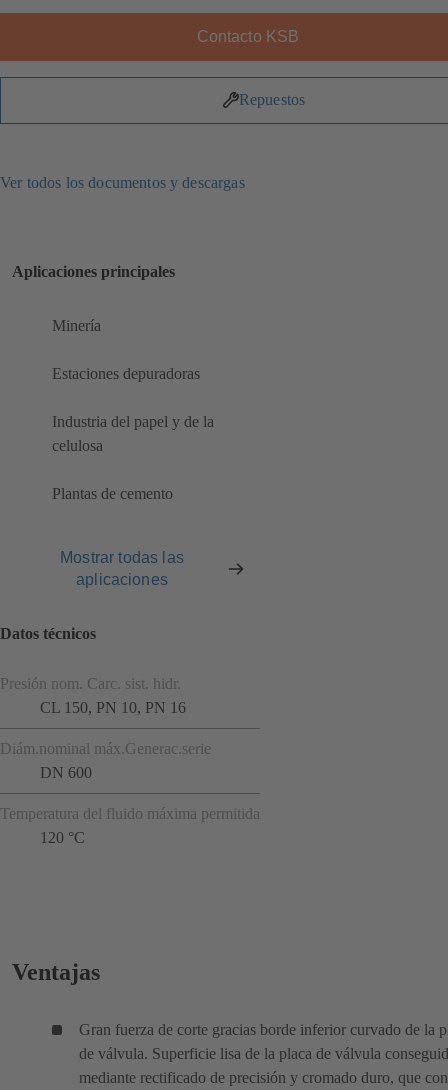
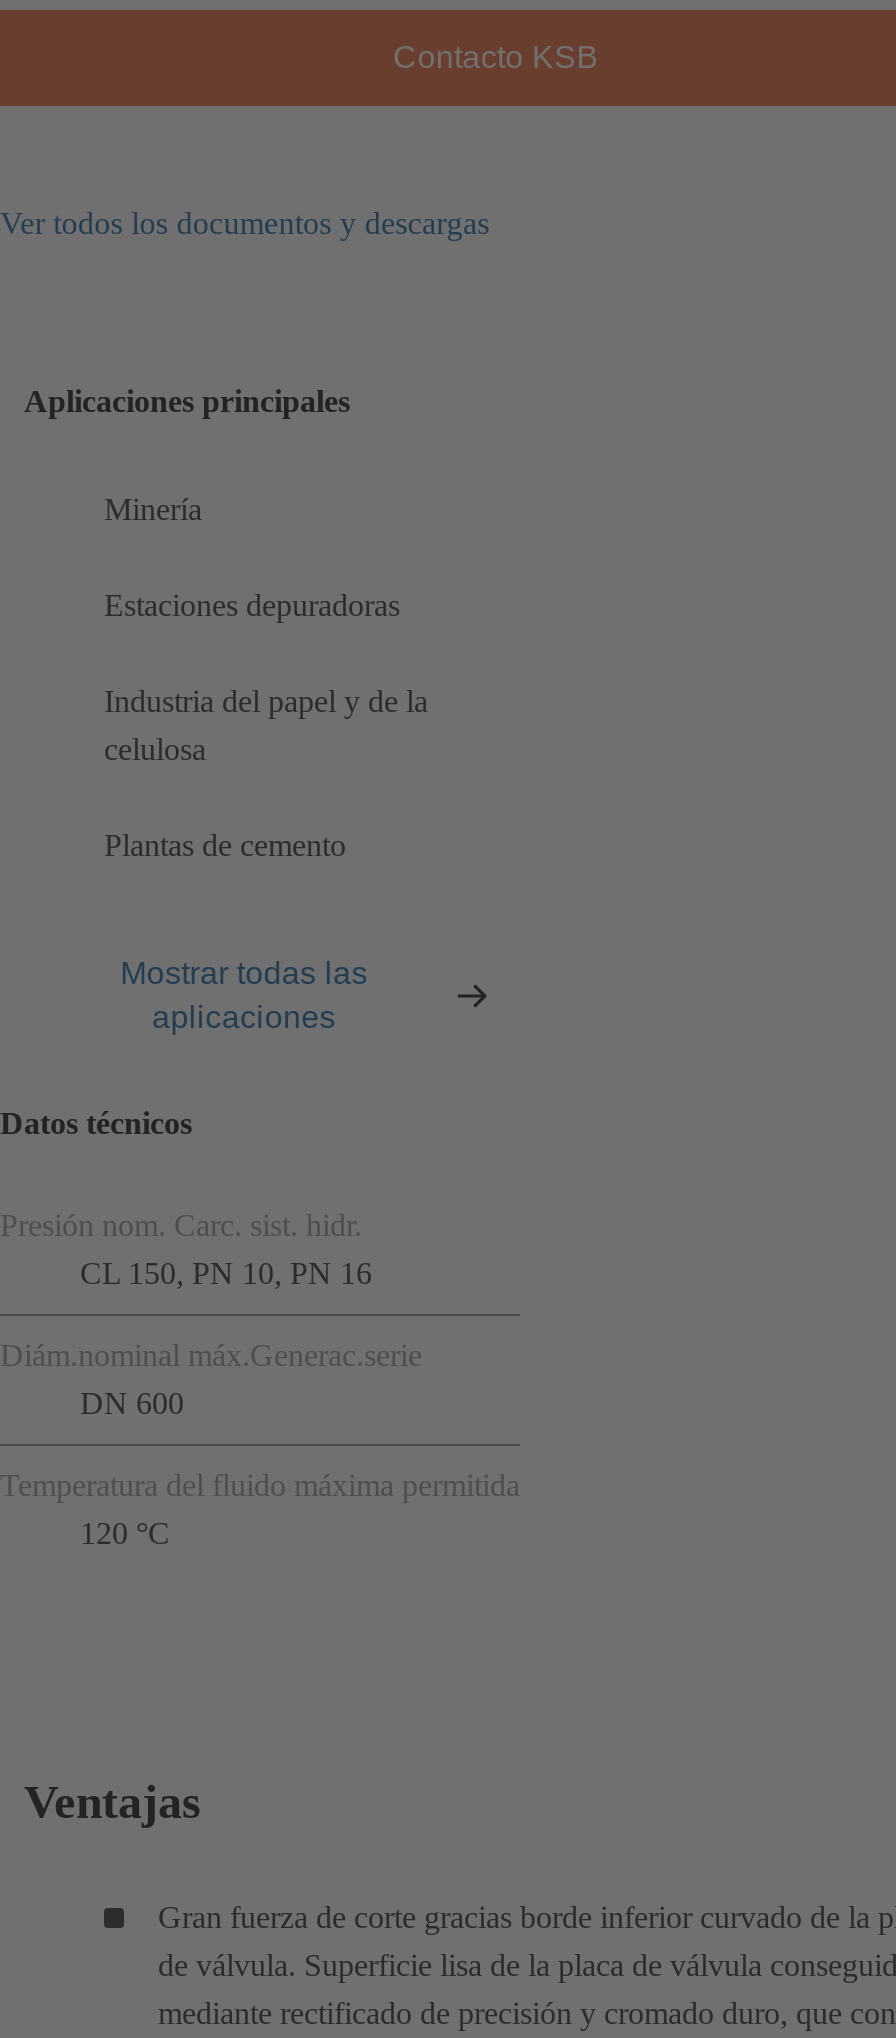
[239,91,305,108] Repuestos -> none

